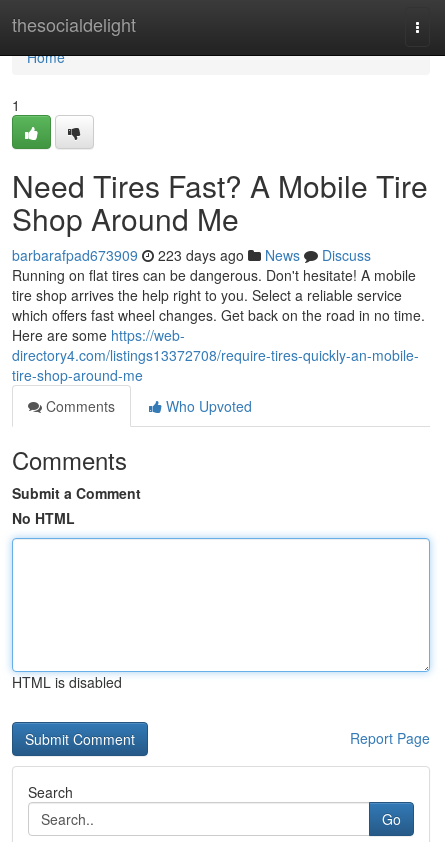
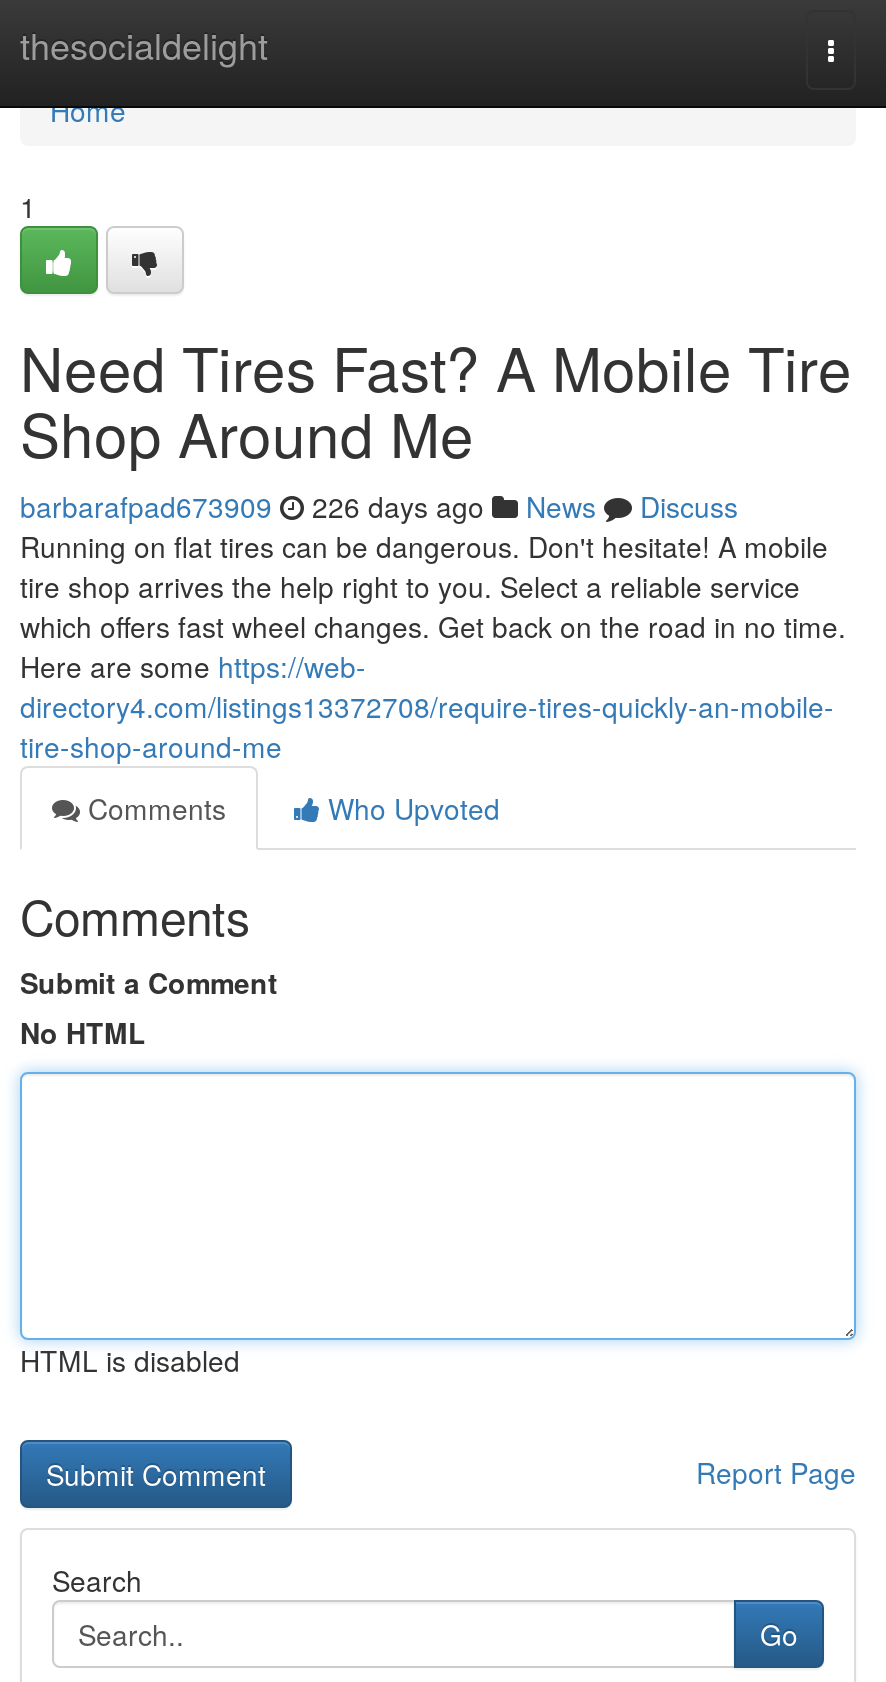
[12,245,371,265] barbarafpad673909 223 days ago News Discuss -> [20,486,738,526] barbarafpad673909 226 days ago News Discuss

